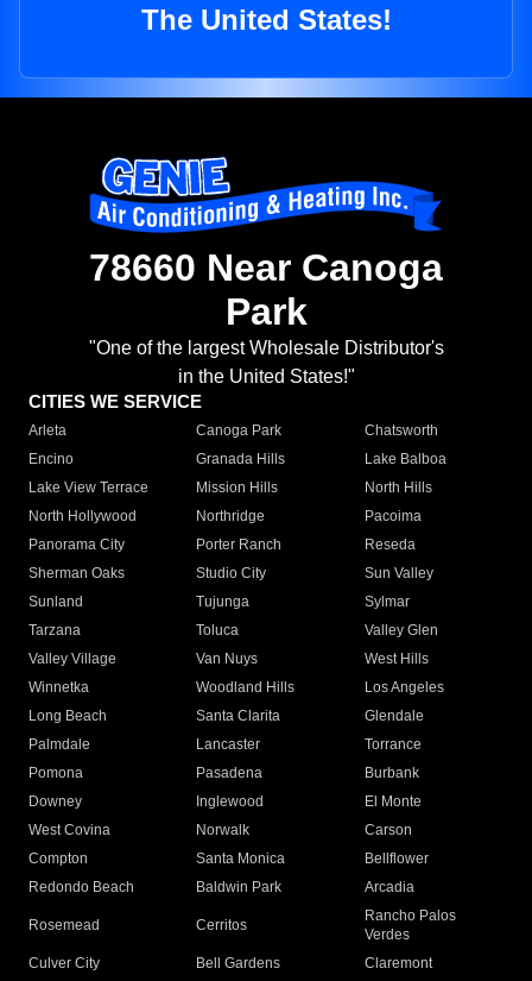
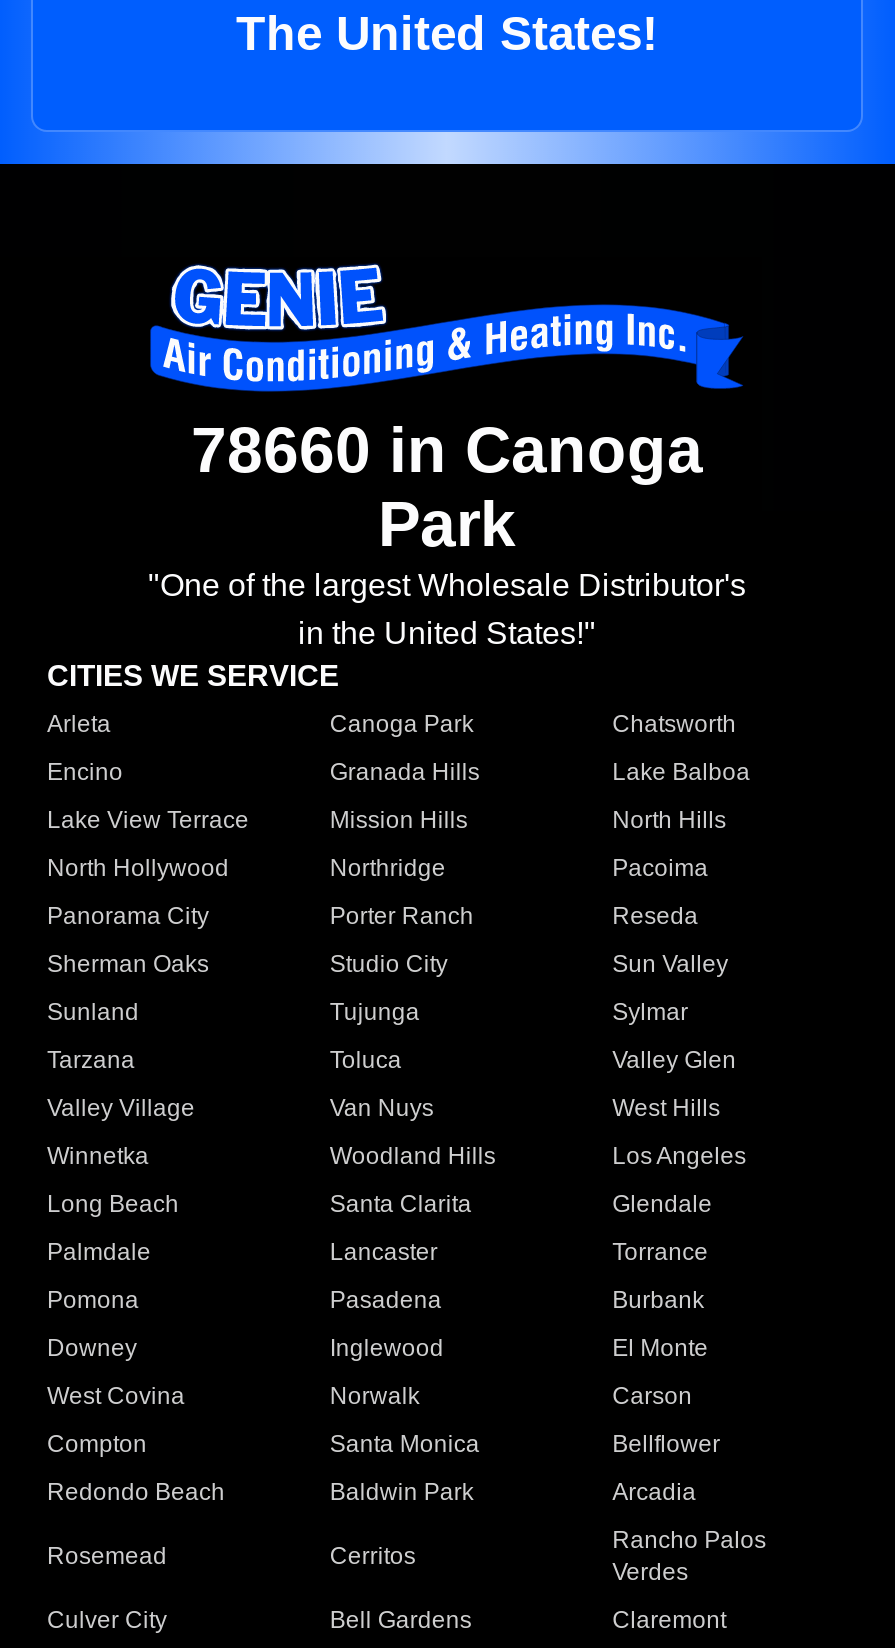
[89,246,443,289] 78660 Near Canoga -> [191,415,703,487] 78660 in Canoga

